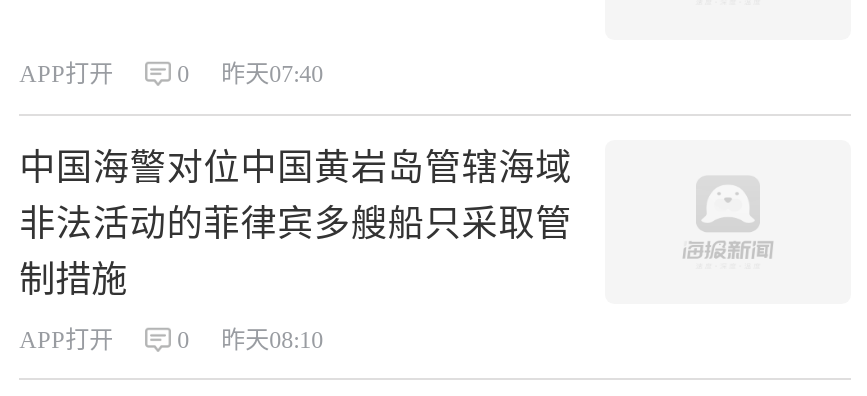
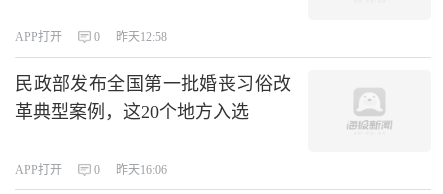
[177,61,323,89] 0 昨天07:40 -> [94,30,167,44] 0 昨天12:58
[19,149,571,301] 中国海警对位中国黄岩岛管辖海域 | 非法活动的菲律宾多艘船只采取管 | 制措施 -> [15,74,291,122] 民政部发布全国第一批婚丧习俗改 | 革典型案例，这20个地方入选
[177,325,323,353] 0 昨天08:10 -> [94,163,167,177] 0 昨天16:06

